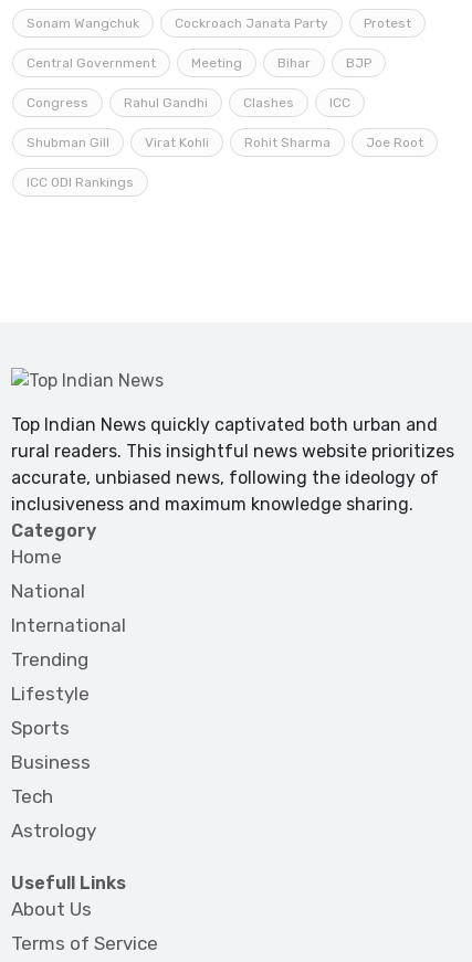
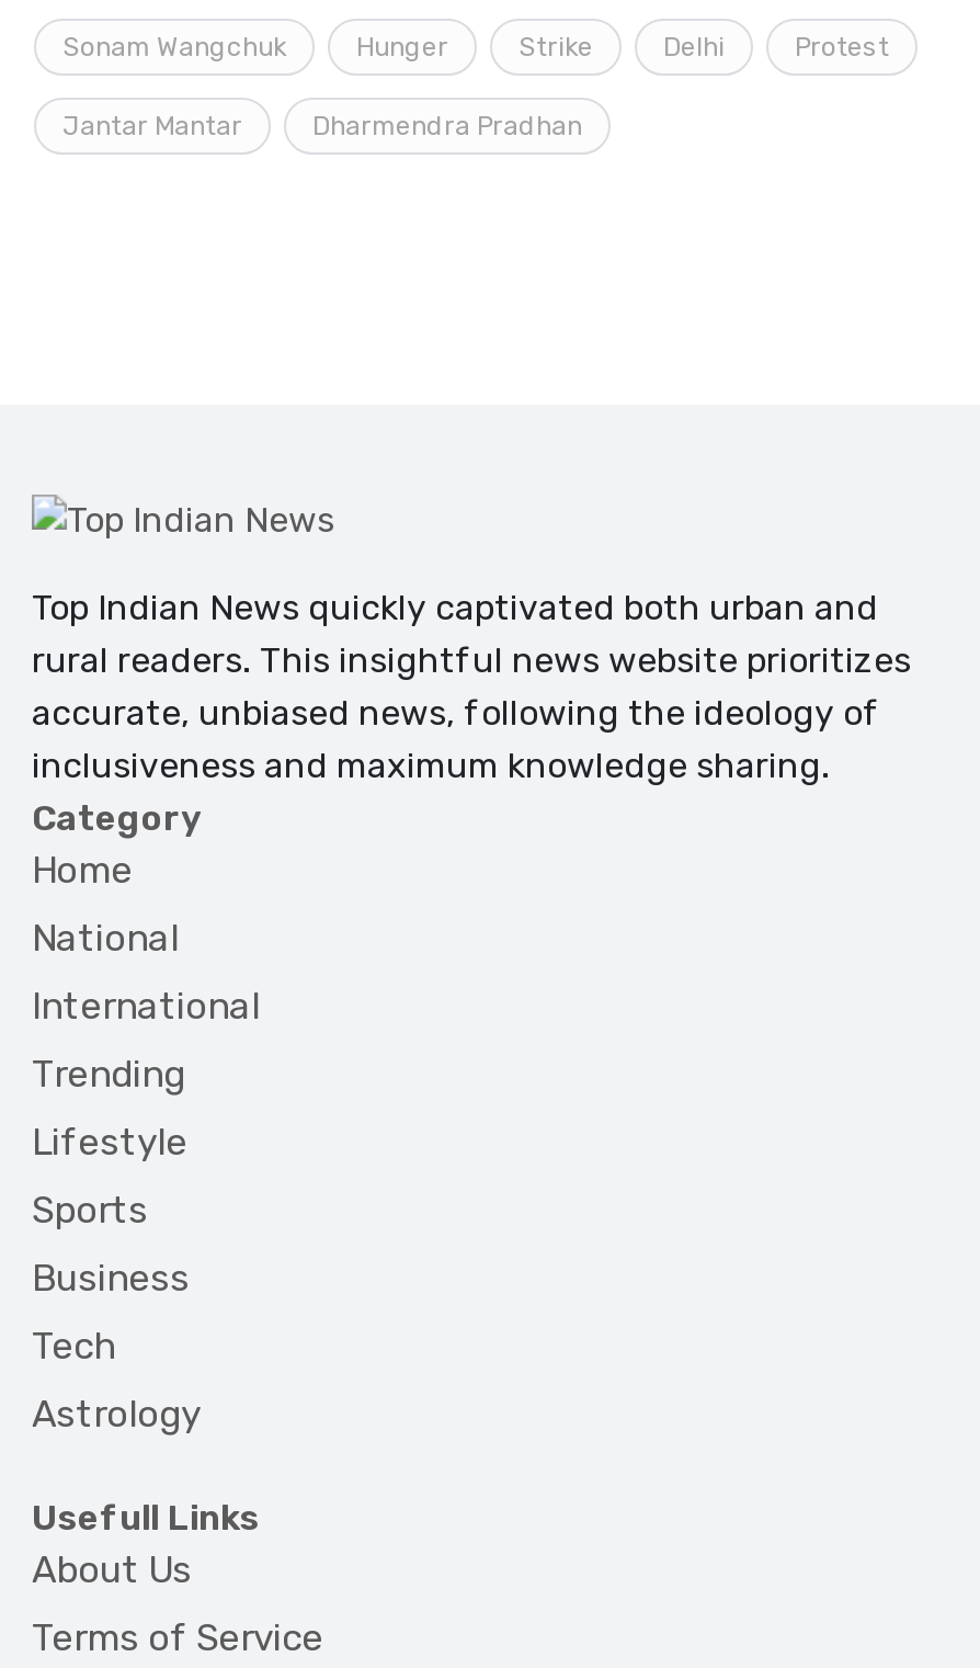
[175,15,328,31] Cockroach Janata Party -> [356,31,725,62] Hunger | Strike | Delhi
[27,55,423,190] Central Government | Meeting | Bihar | BJP | Congress | Rahul Gandhi | Clashes | ICC | Shubman Gill | Virat Kohli | Rohit Sharma | Joe Root | ICC ODI Rankings -> [62,110,582,141] Jantar Mantar | Dharmendra Pradhan

